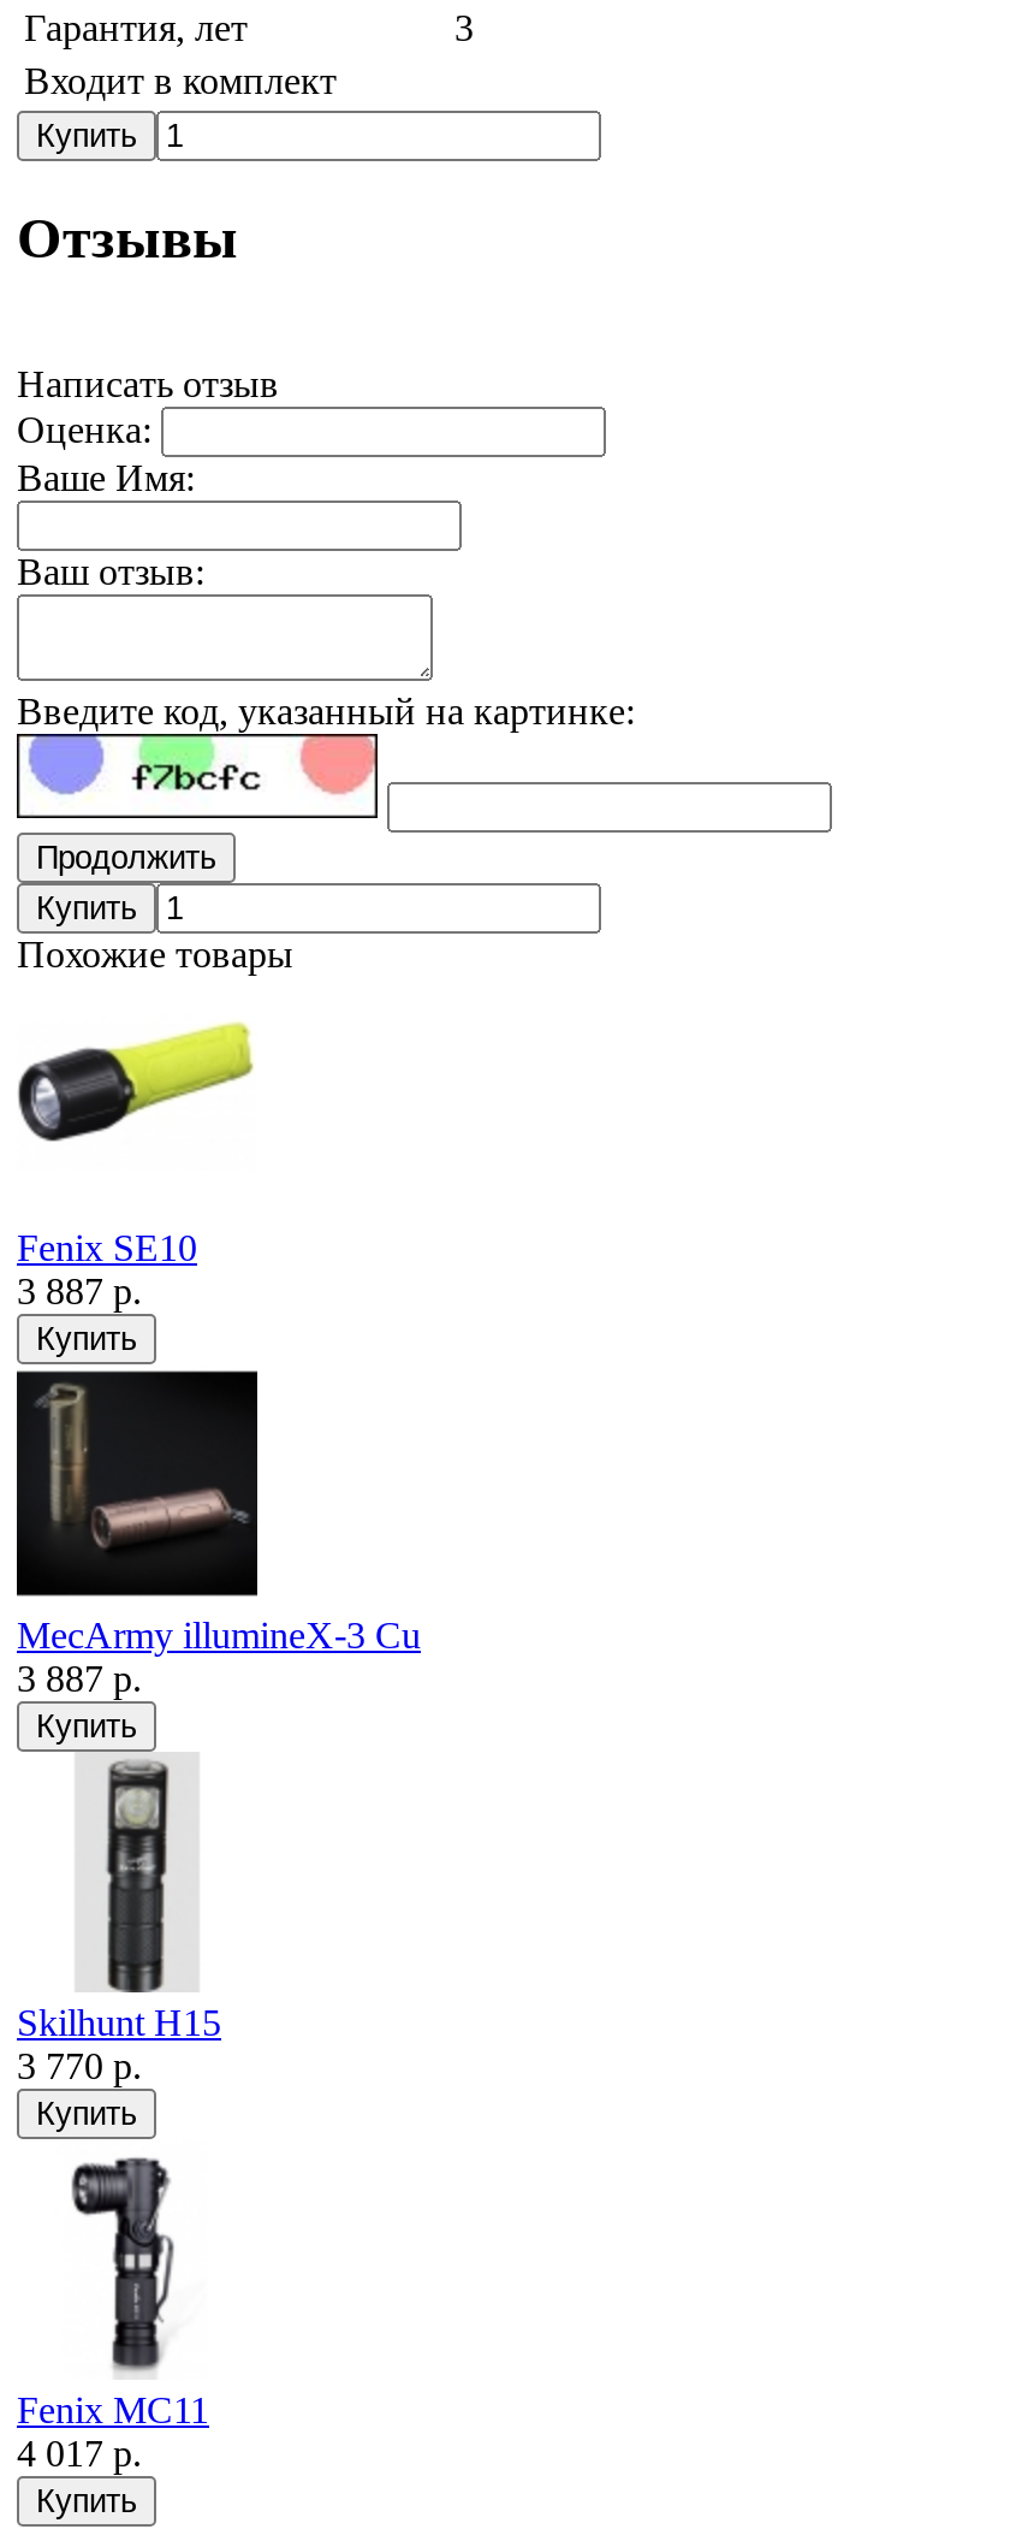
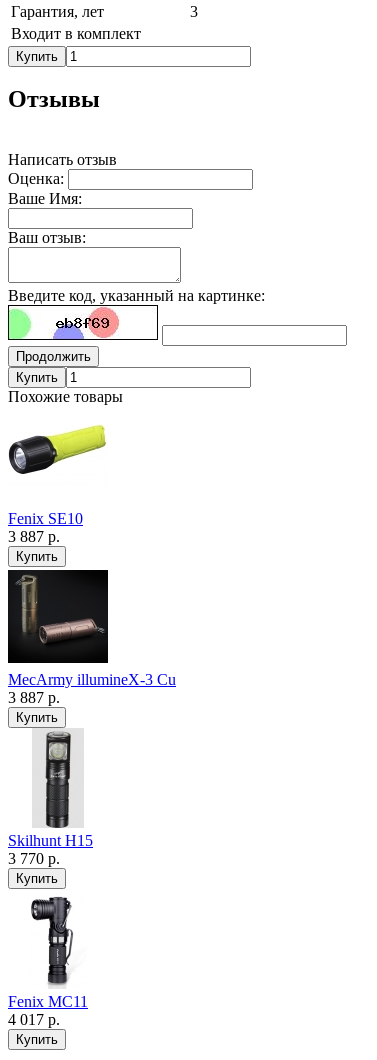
[17,739,106,818] [image] -> [8,307,44,340] [image]
[127,739,375,818] [image] -> [53,307,157,340] [image]

